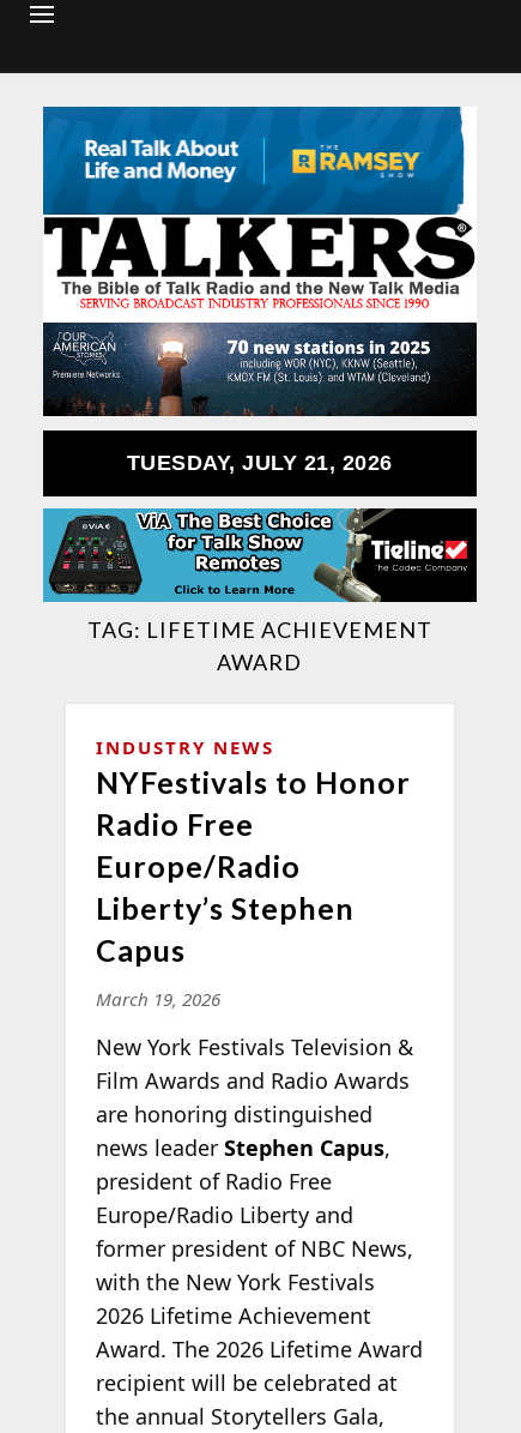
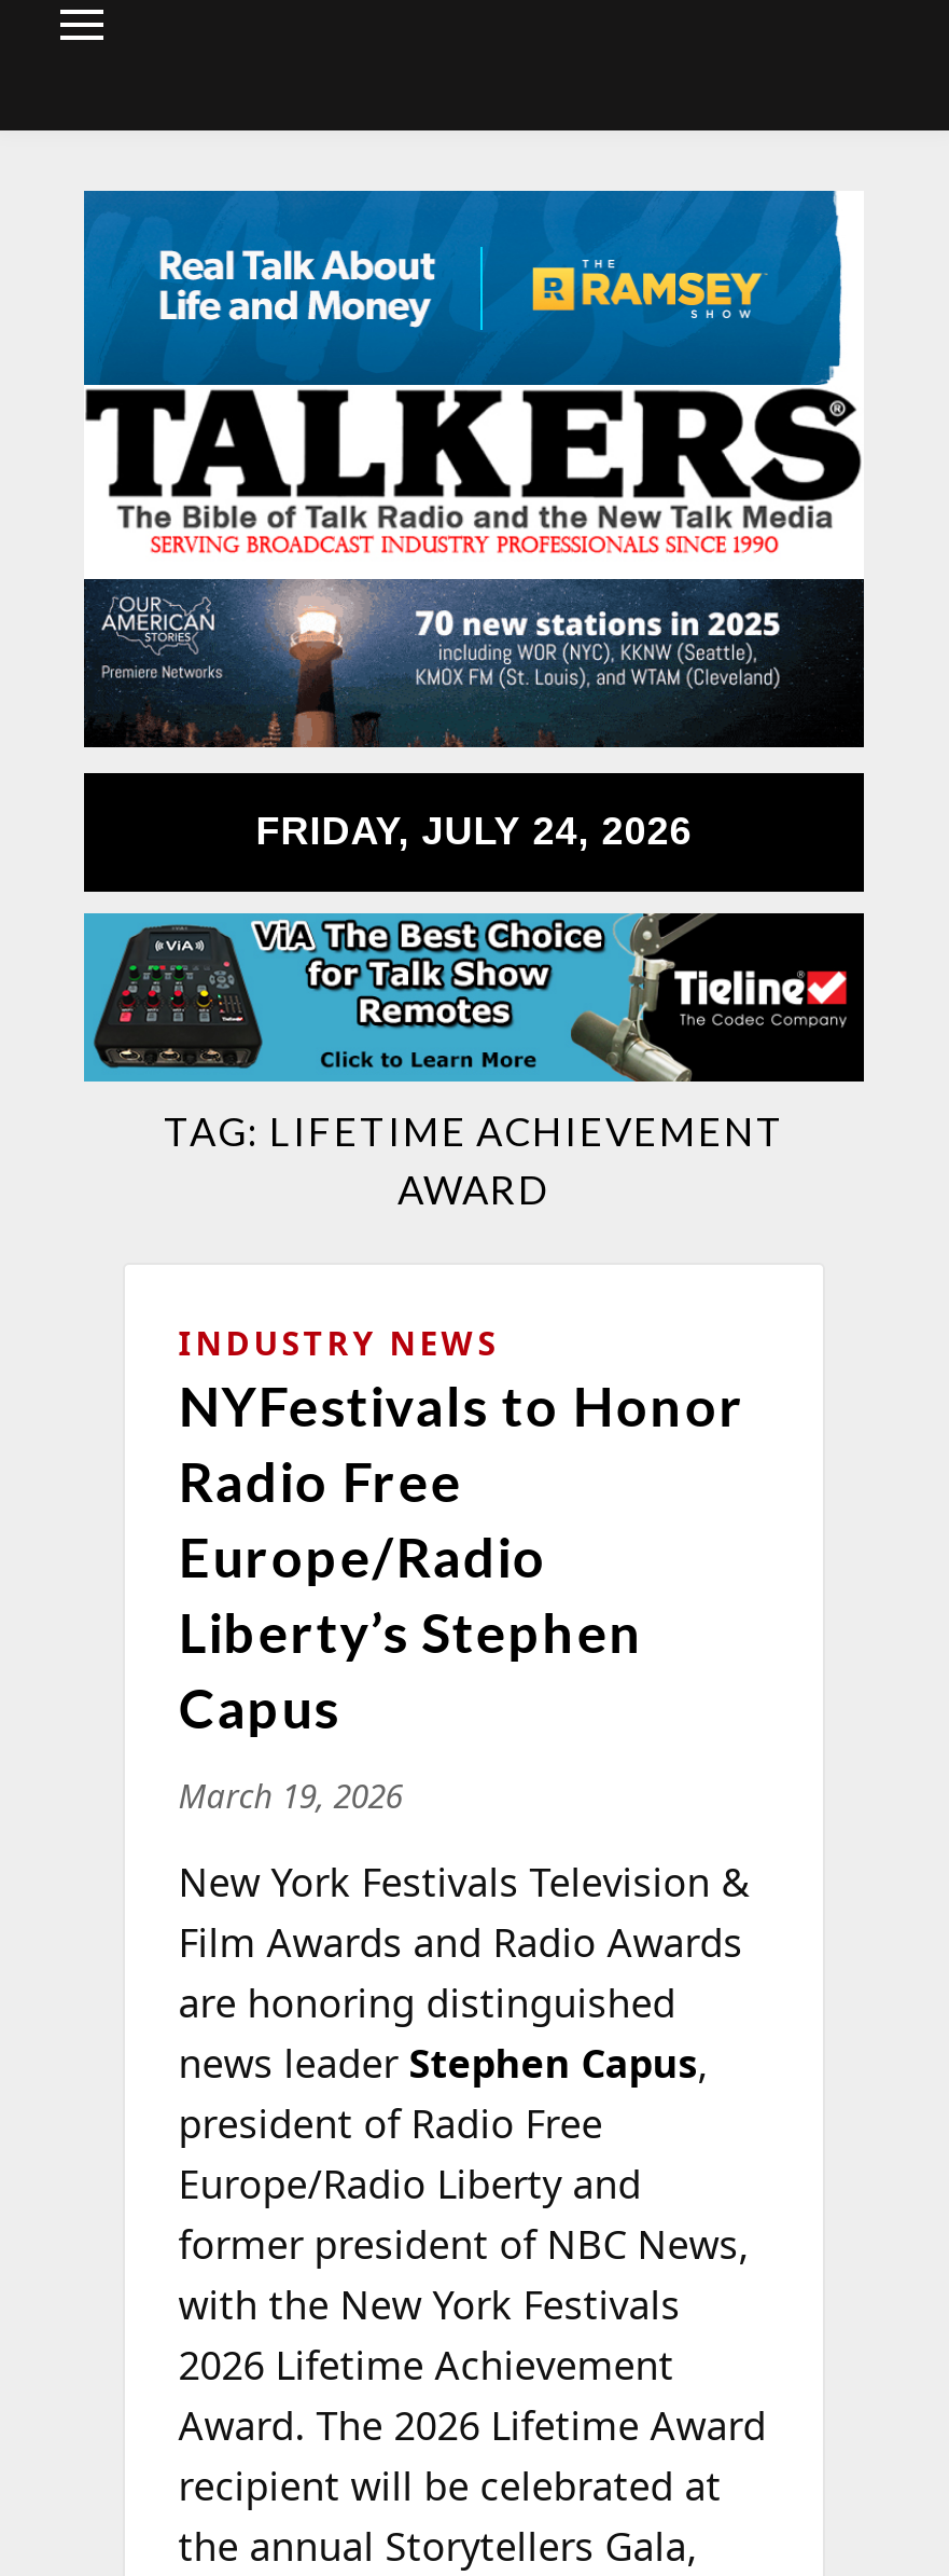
[127,451,393,475] TUESDAY, JULY 21, 2026 -> [256,810,692,853] FRIDAY, JULY 24, 2026

